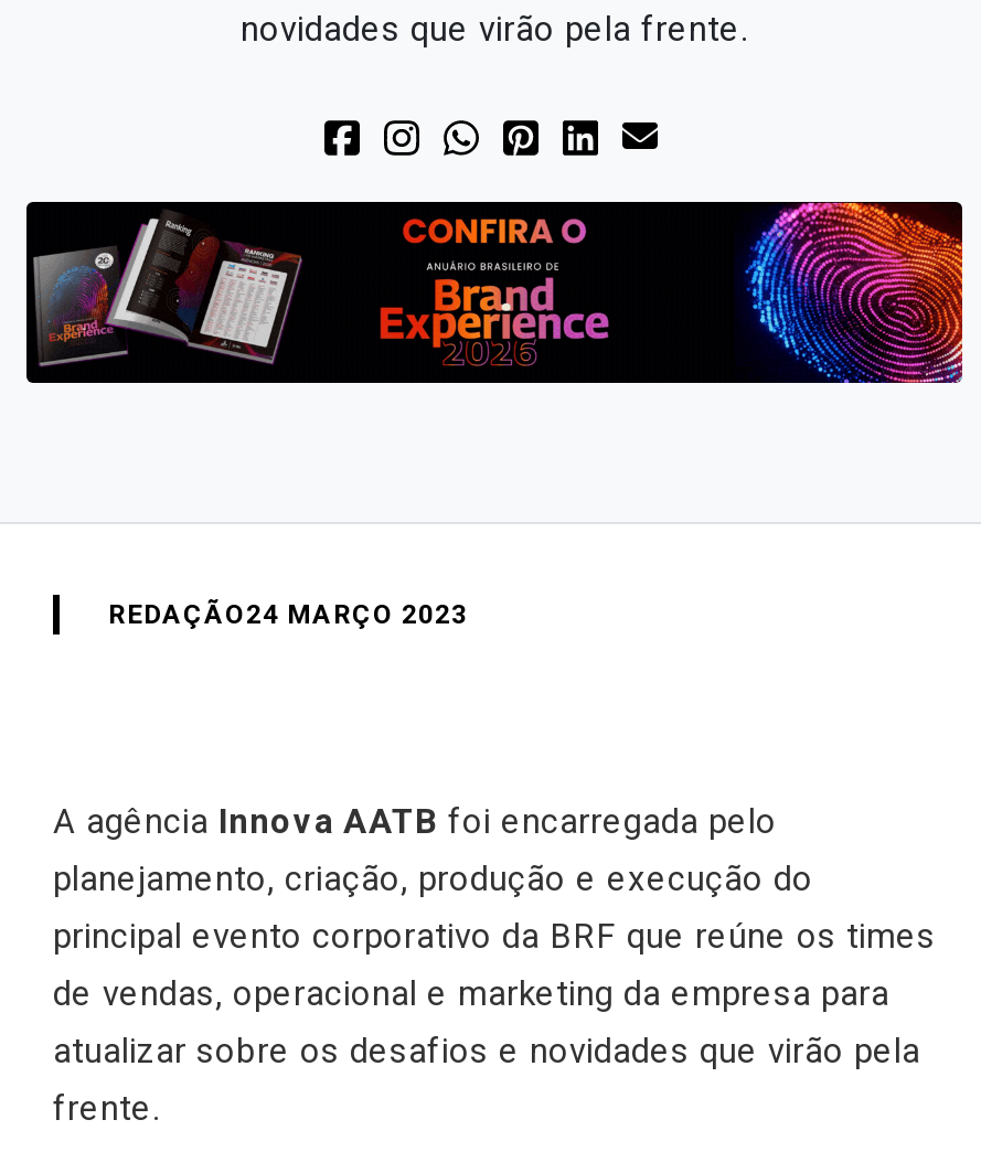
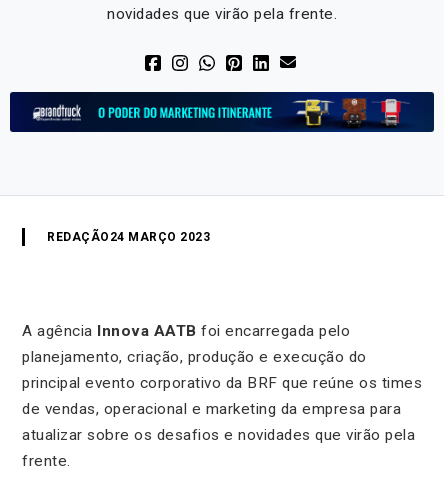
[26,200,964,385] [image] -> [10,91,435,133] [image]

